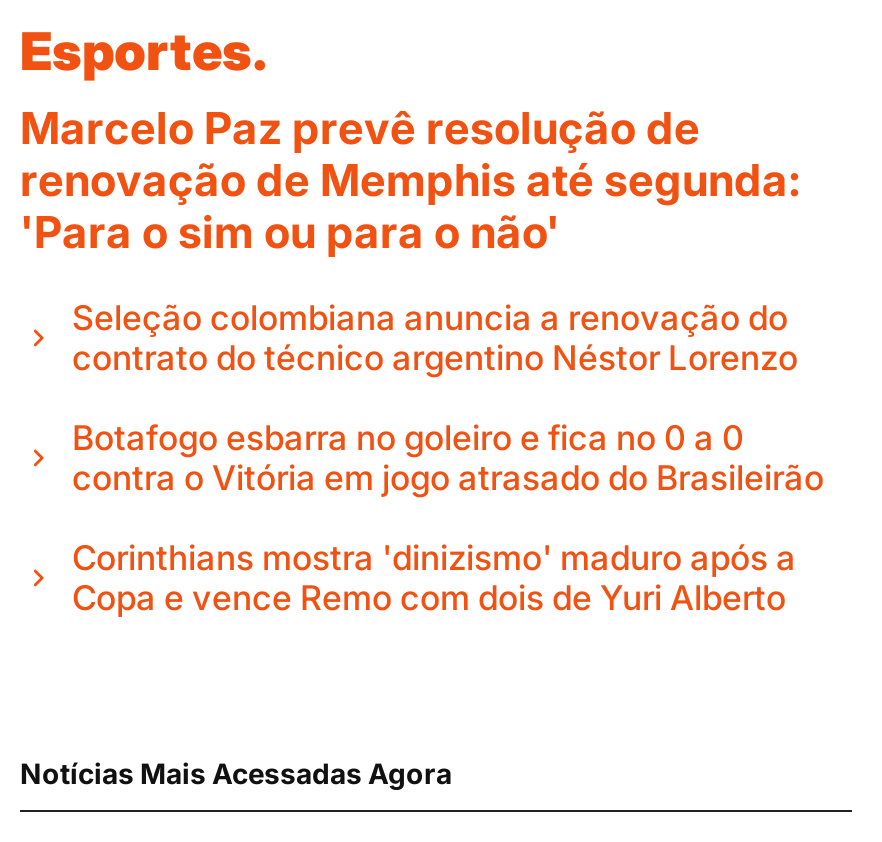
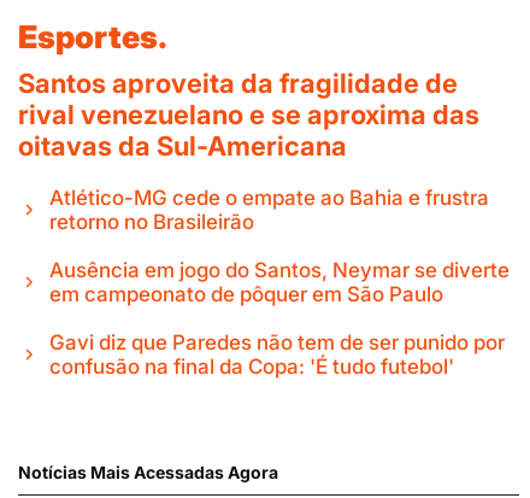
[20,102,800,258] Marcelo Paz prevê resolução de | renovação de Memphis até segunda: | 'Para o sim ou para o não' -> [18,68,479,162] Santos aproveita da fragilidade de | rival venezuelano e se aproxima das | oitavas da Sul-Americana
[72,298,798,378] Seleção colombiana anuncia a renovação do | contrato do técnico argentino Néstor Lorenzo -> [49,186,489,234] Atlético-MG cede o empate ao Bahia e frustra | retorno no Brasileirão
[72,418,824,498] Botafogo esbarra no goleiro e fica no 0 a 0 | contra o Vitória em jogo atrasado do Brasileirão -> [49,258,510,306] Ausência em jogo do Santos, Neymar se diverte | em campeonato de pôquer em São Paulo
[72,538,796,618] Corinthians mostra 'dinizismo' maduro após a | Copa e vence Remo com dois de Yuri Alberto -> [49,331,505,379] Gavi diz que Paredes não tem de ser punido por | confusão na final da Copa: 'É tudo futebol'

